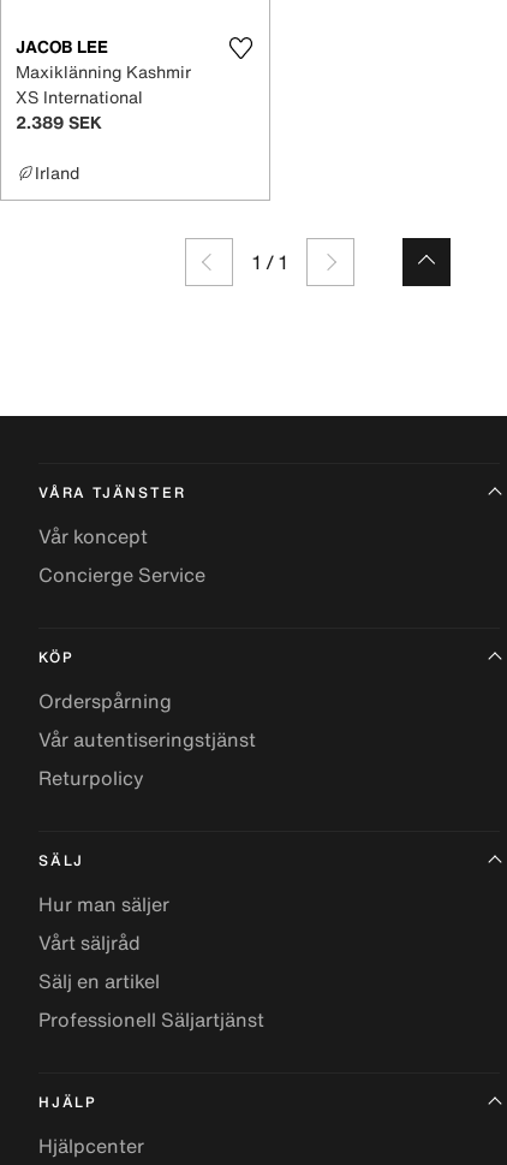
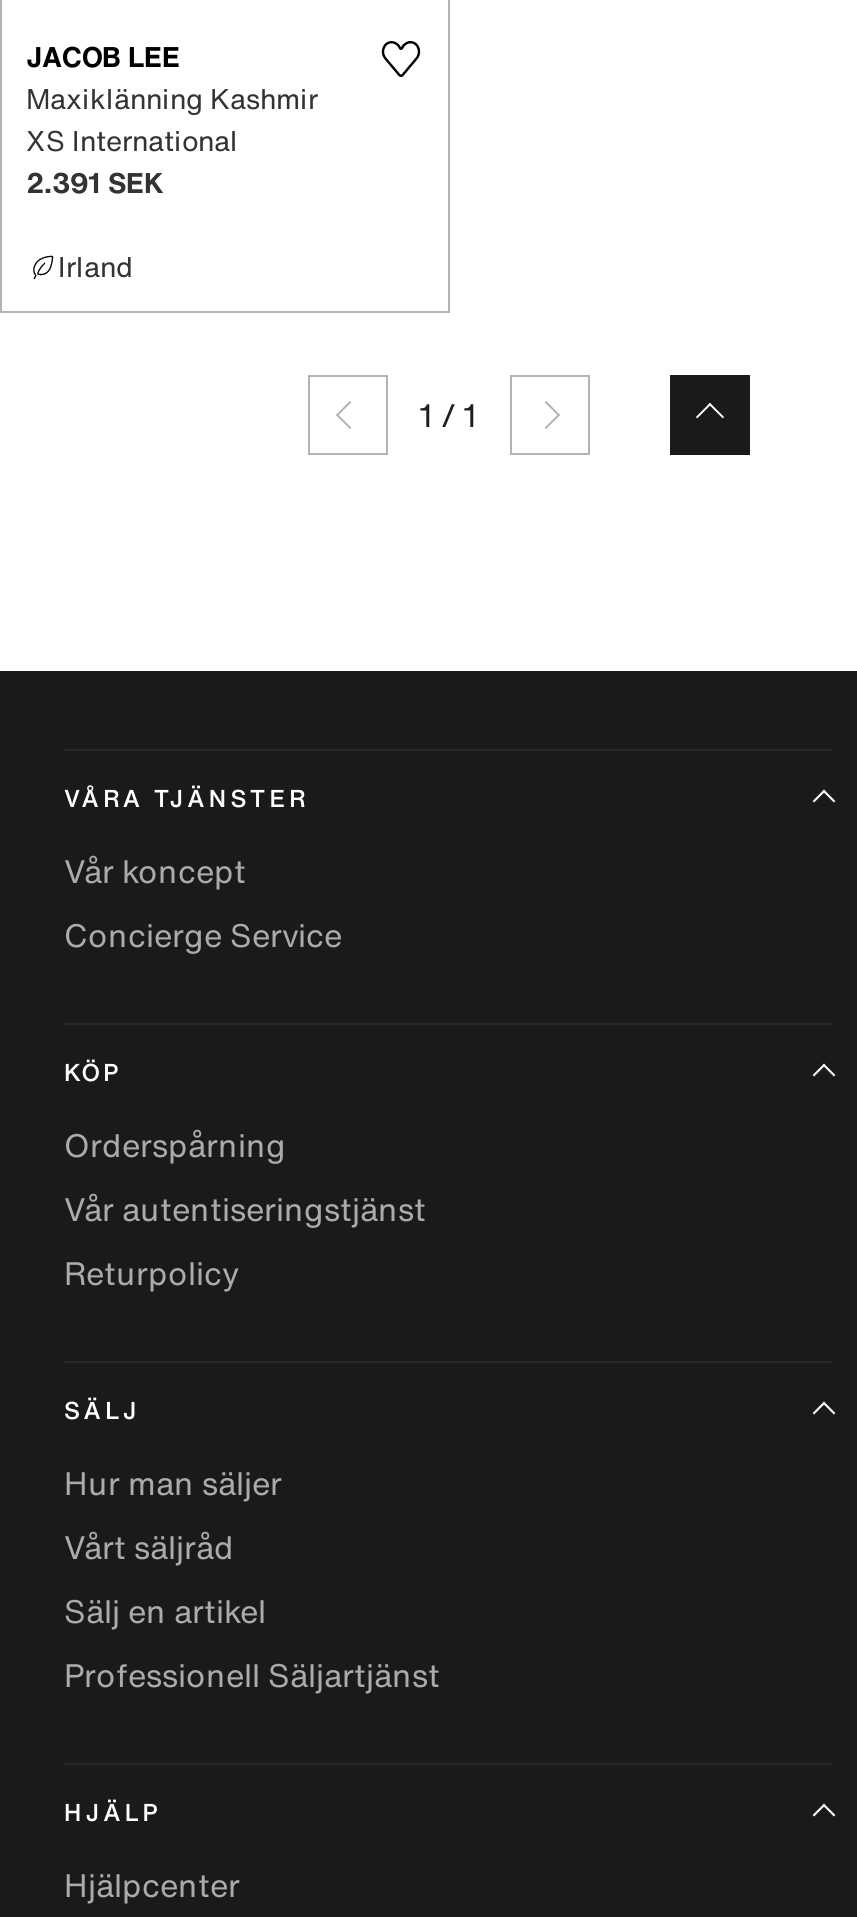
[16,109,102,135] 2.389 SEK -> [26,161,164,203] 2.391 SEK

